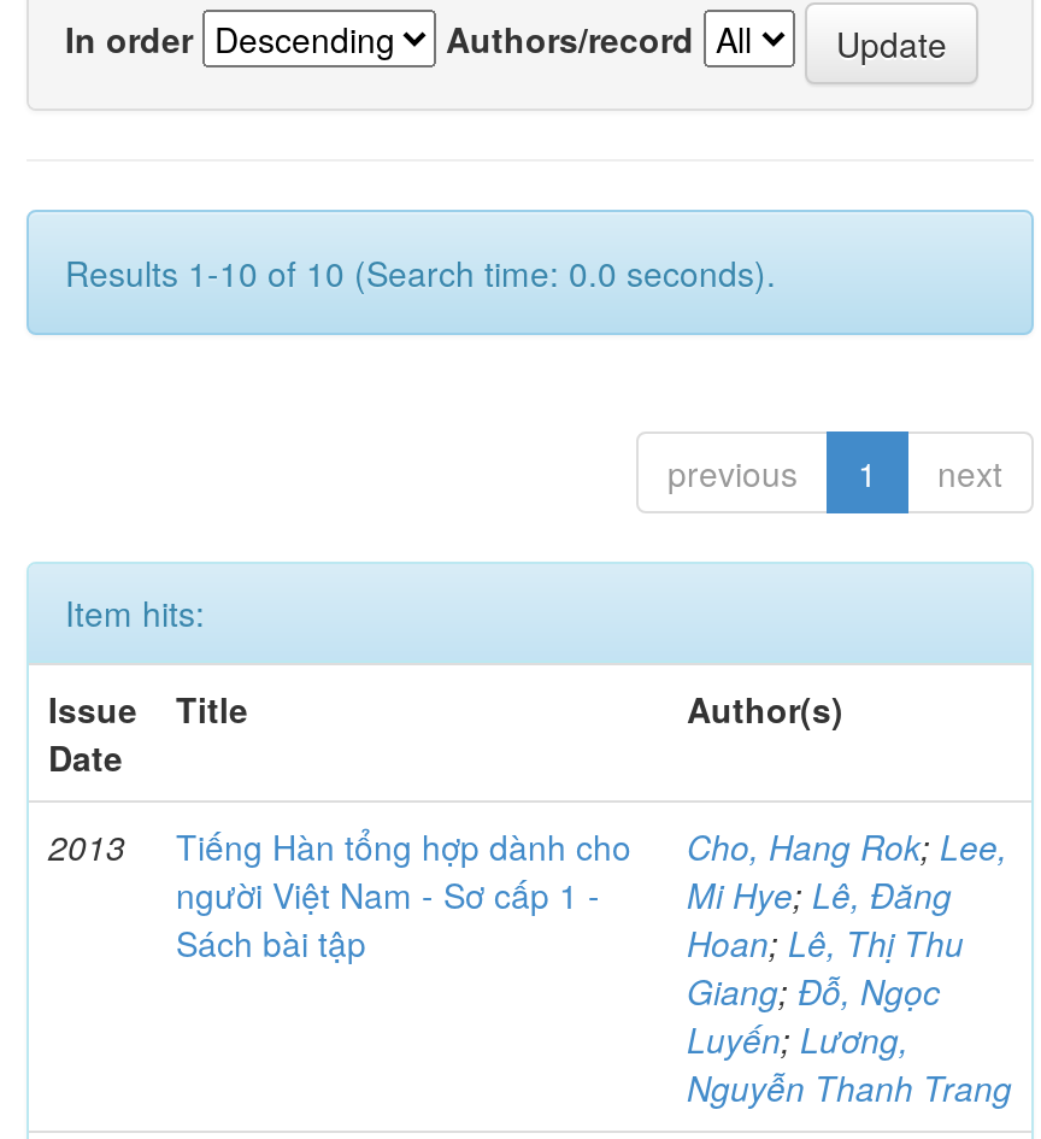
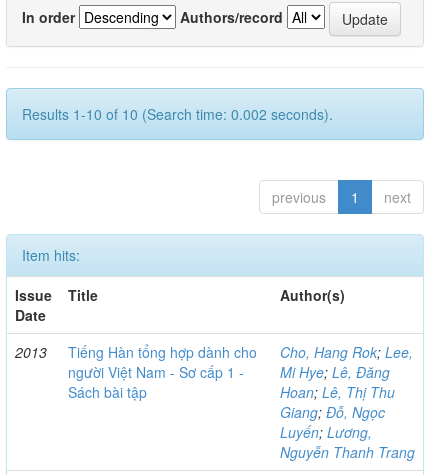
[65,249,776,297] Results 1-10 of 10 (Search time: 0.0 seconds). -> [22,104,333,124] Results 1-10 of 10 (Search time: 0.002 seconds).

